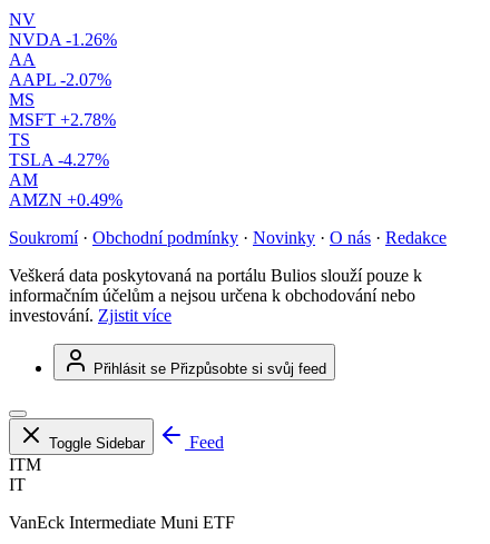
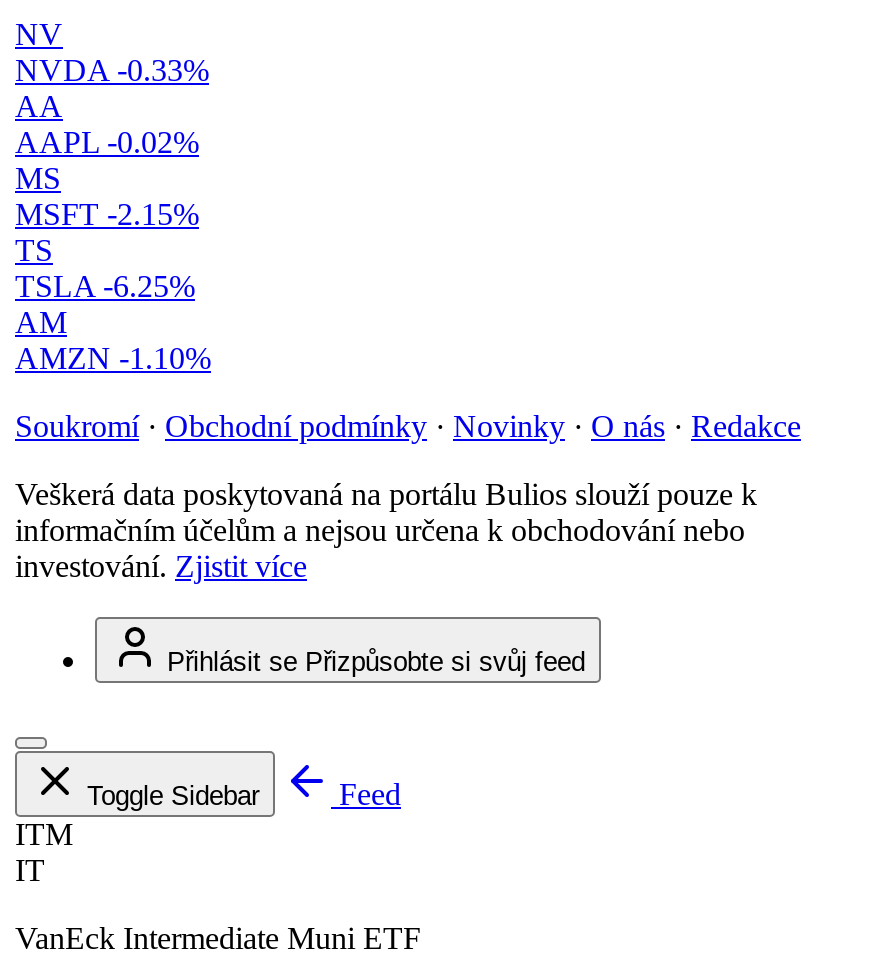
[9,30,117,49] NVDA -1.26% -> [15,53,209,87] NVDA -0.33%
[9,70,111,89] AAPL -2.07% -> [15,125,199,159] AAPL -0.02%
[9,110,116,129] MSFT +2.78% -> [15,197,199,231] MSFT -2.15%
[9,150,109,169] TSLA -4.27% -> [15,269,195,303] TSLA -6.25%
[9,190,122,209] AMZN +0.49% -> [15,341,211,375] AMZN -1.10%

